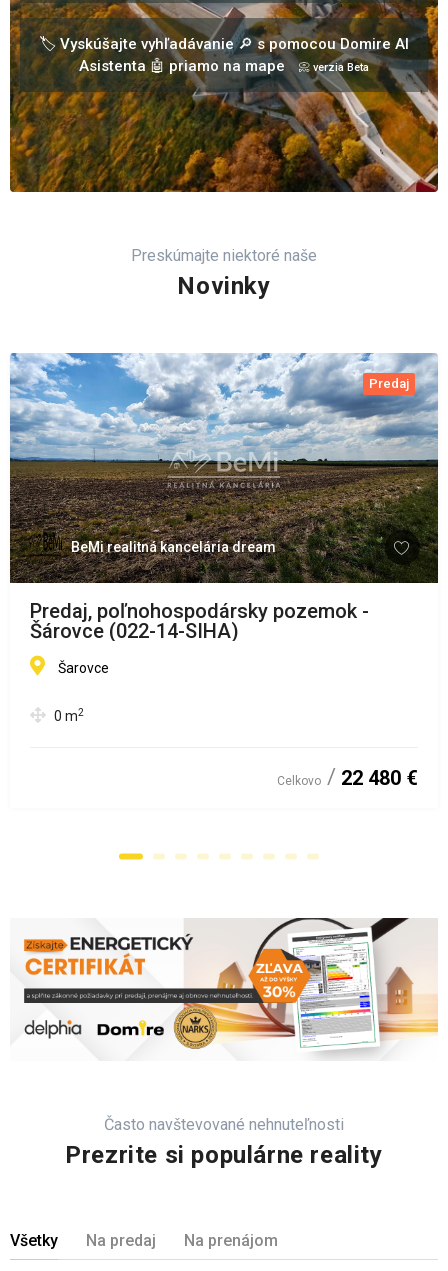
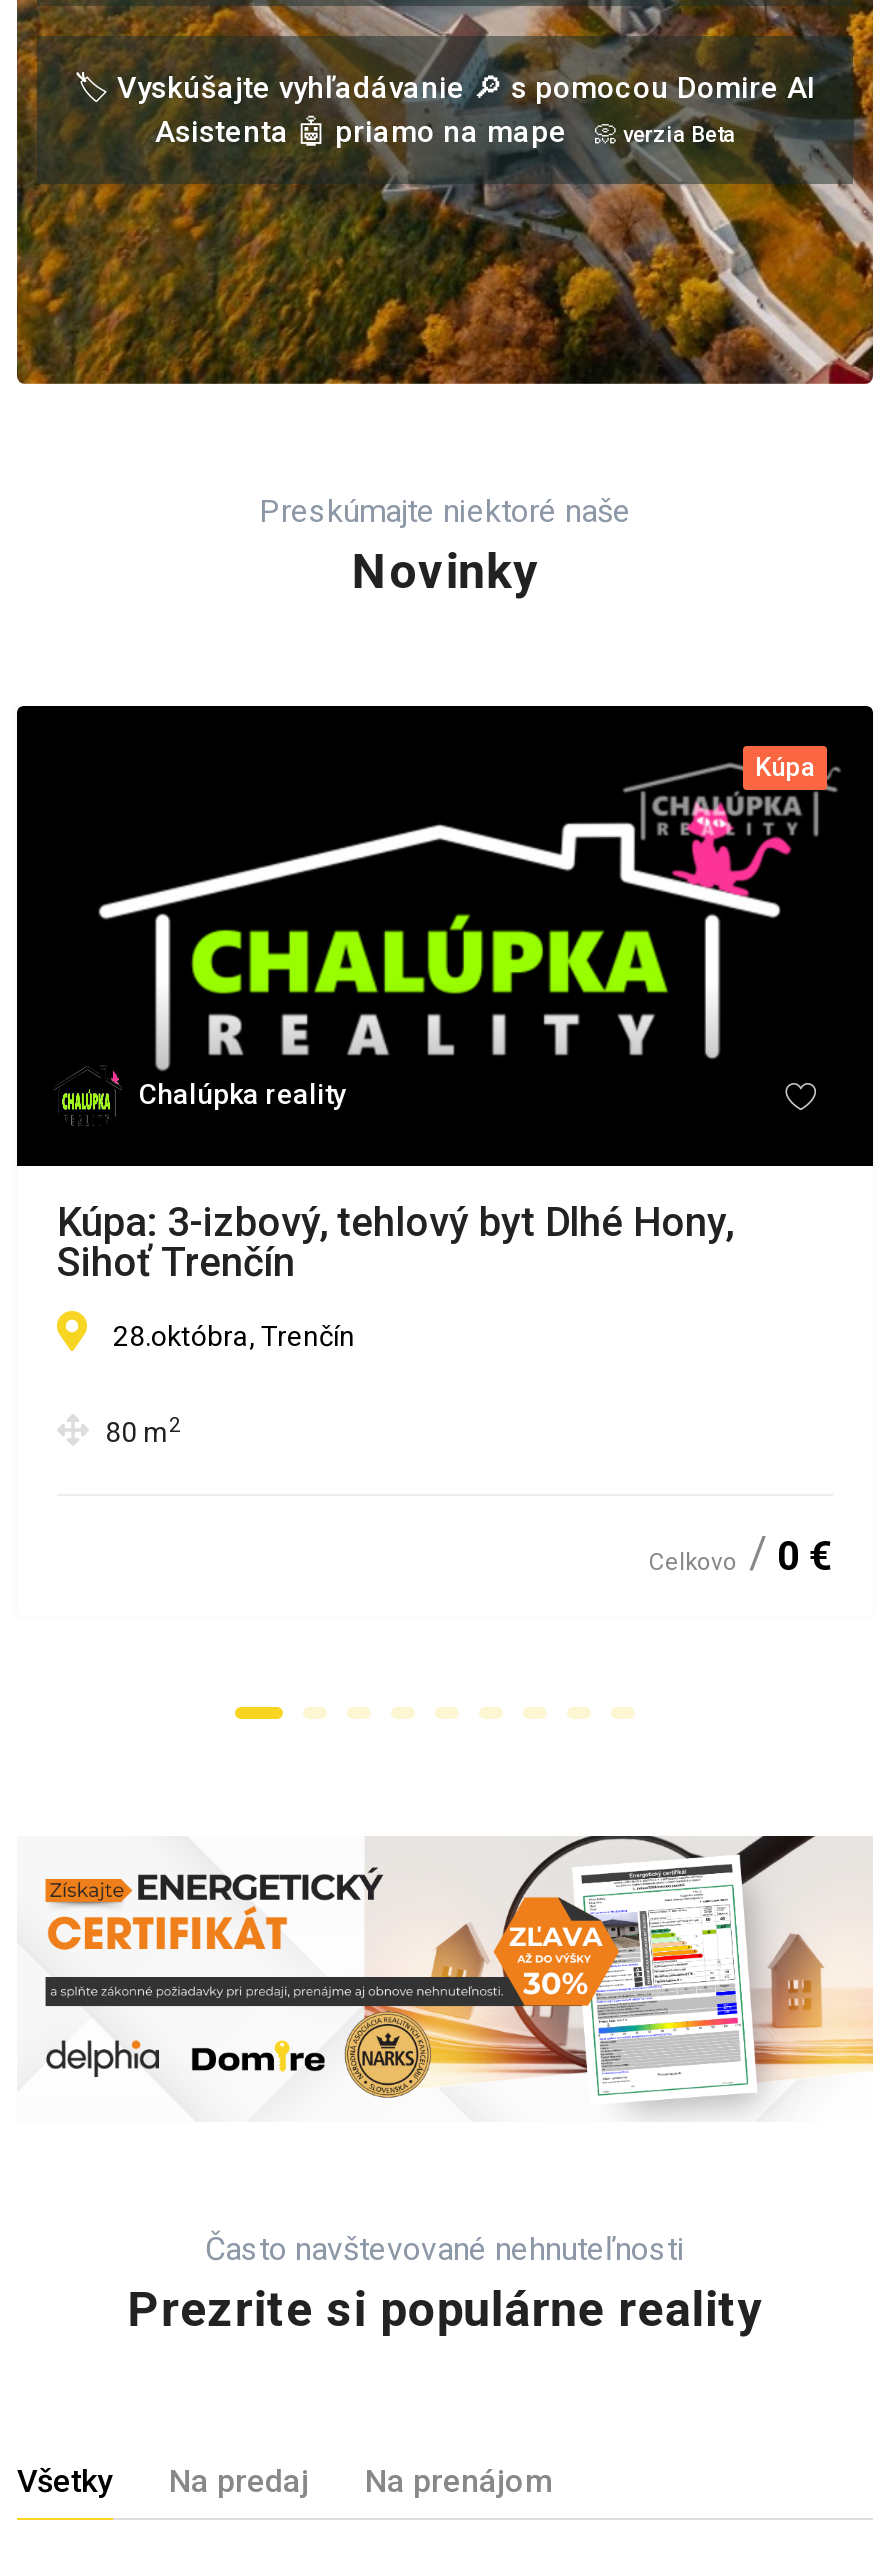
[9,352,439,583] [image] | Predaj -> [15,704,875,1166] [image] | Kúpa
[71,539,276,555] BeMi realitná kancelária dream -> [139,1078,347,1110] Chalúpka reality
[30,599,369,643] Predaj, poľnohospodársky pozemok - | Šárovce (022-14-SIHA) -> [57,1198,733,1286] Kúpa: 3-izbový, tehlový byt Dlhé Hony, | Sihoť Trenčín
[58,660,109,676] Šarovce -> [113,1320,355,1352] 28.októbra, Trenčín
[54,706,84,724] 0 m2 -> [105,1412,181,1448] 80 m2
[277,766,418,790] Celkovo 22 480 € -> [649,1532,833,1580] Celkovo 0 €

